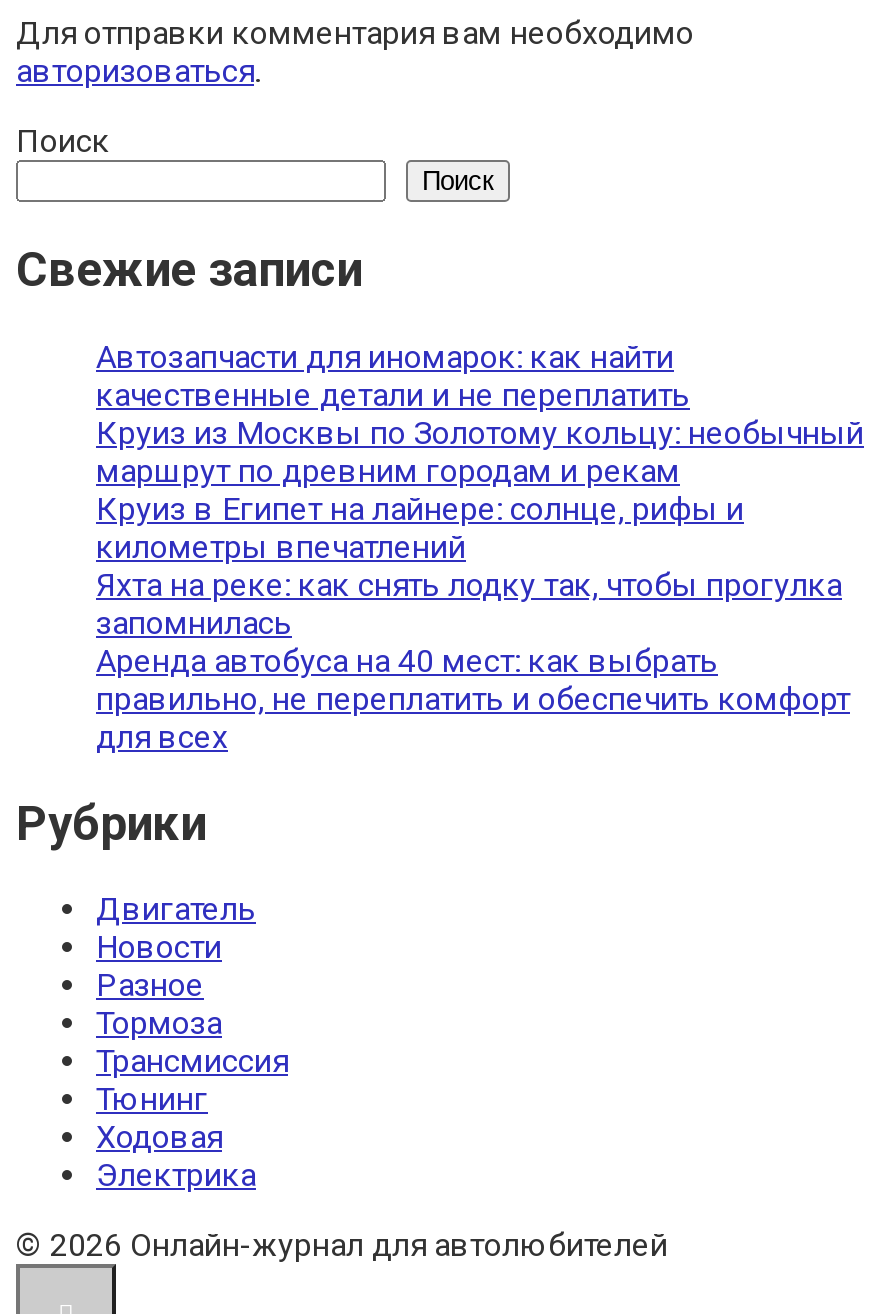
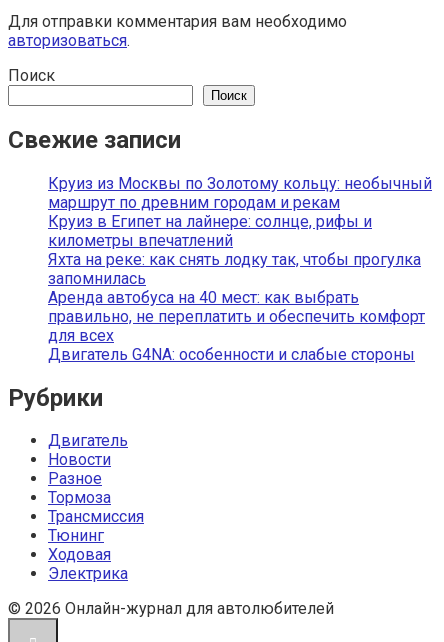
[96,337,690,413] Автозапчасти для иномарок: как найти | качественные детали и не переплатить -> none
moved [96,413,864,755] -> [48,174,432,345]: Круиз из Москвы по Золотому кольцу: необычный | маршрут по древним городам и рекам | Круиз в Египет на лайнере: солнце, рифы и | ... | правильно, не переплатить и обеспечить комфорт | для всех
none -> [48,345,415,364] Двигатель G4NA: особенности и слабые стороны

